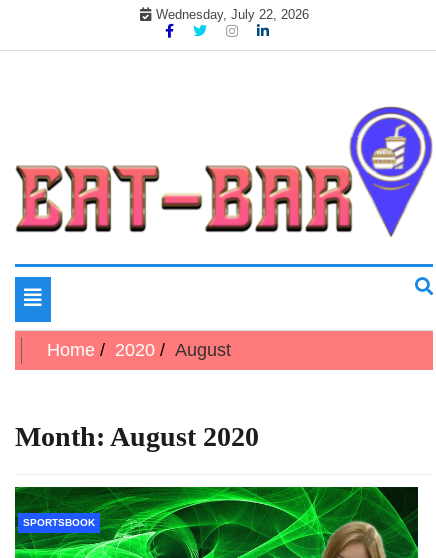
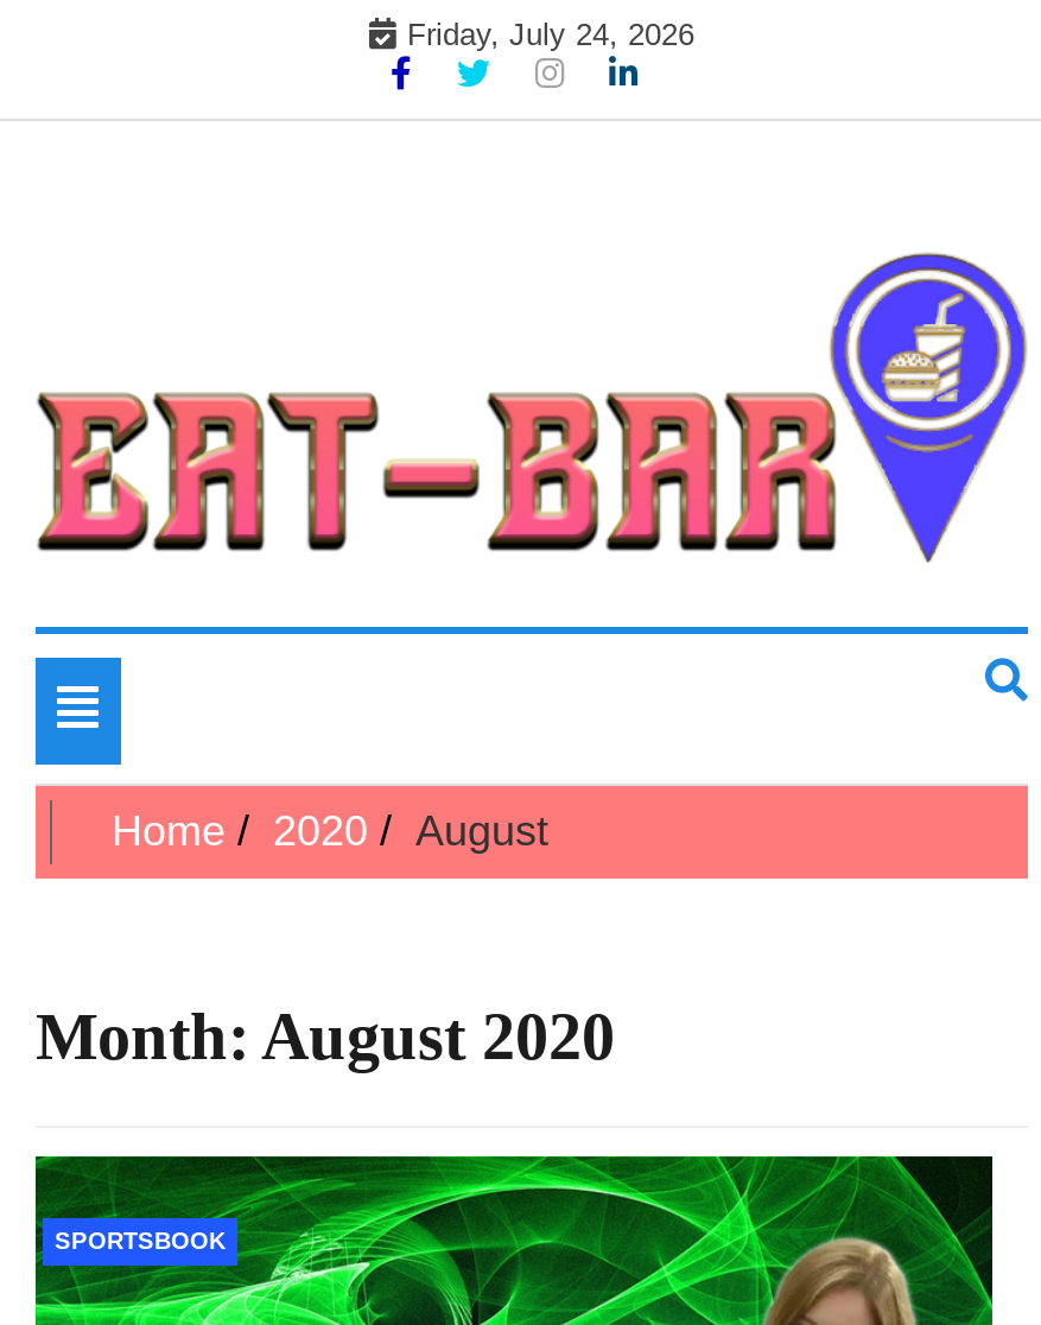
[155,7,308,22] Wednesday, July 22, 2026 -> [407,17,694,52] Friday, July 24, 2026

